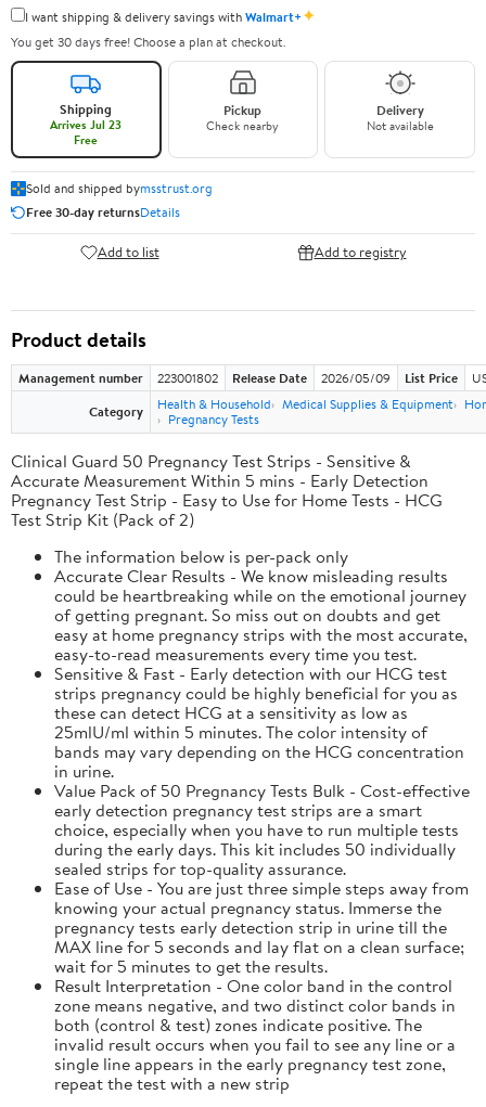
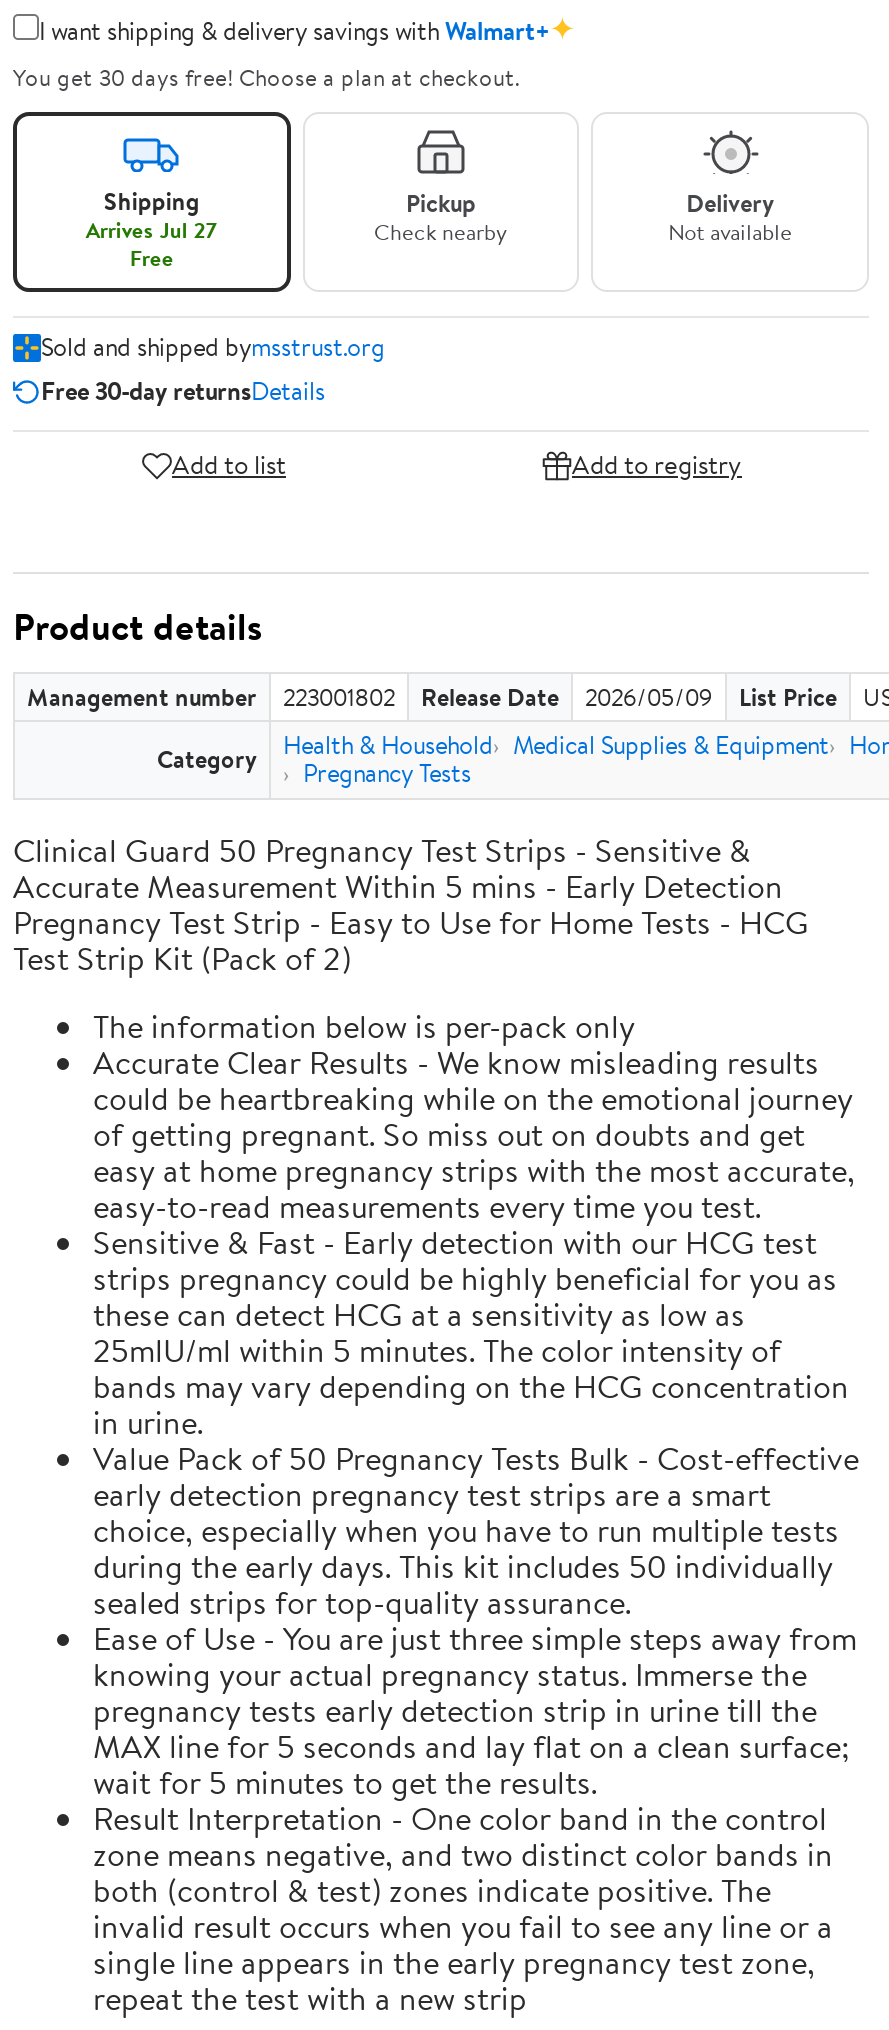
[50,116,122,133] Arrives Jul 23 -> [86,214,218,246] Arrives Jul 27

